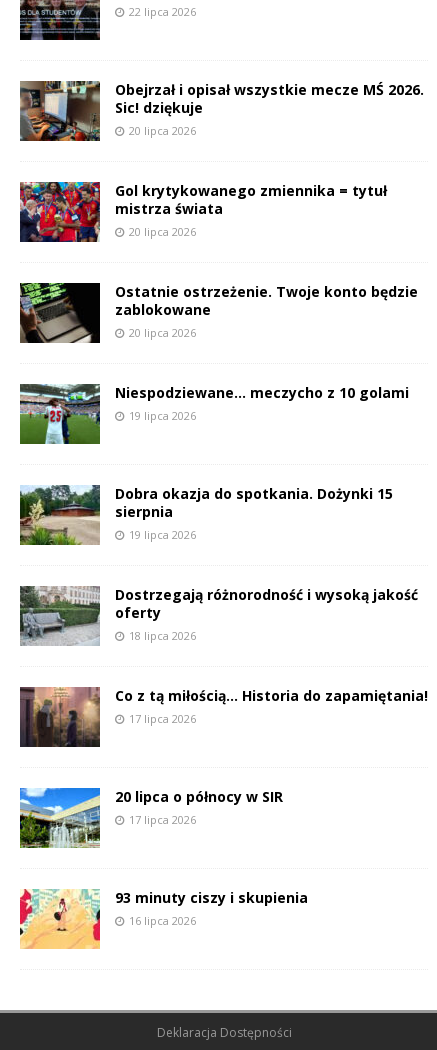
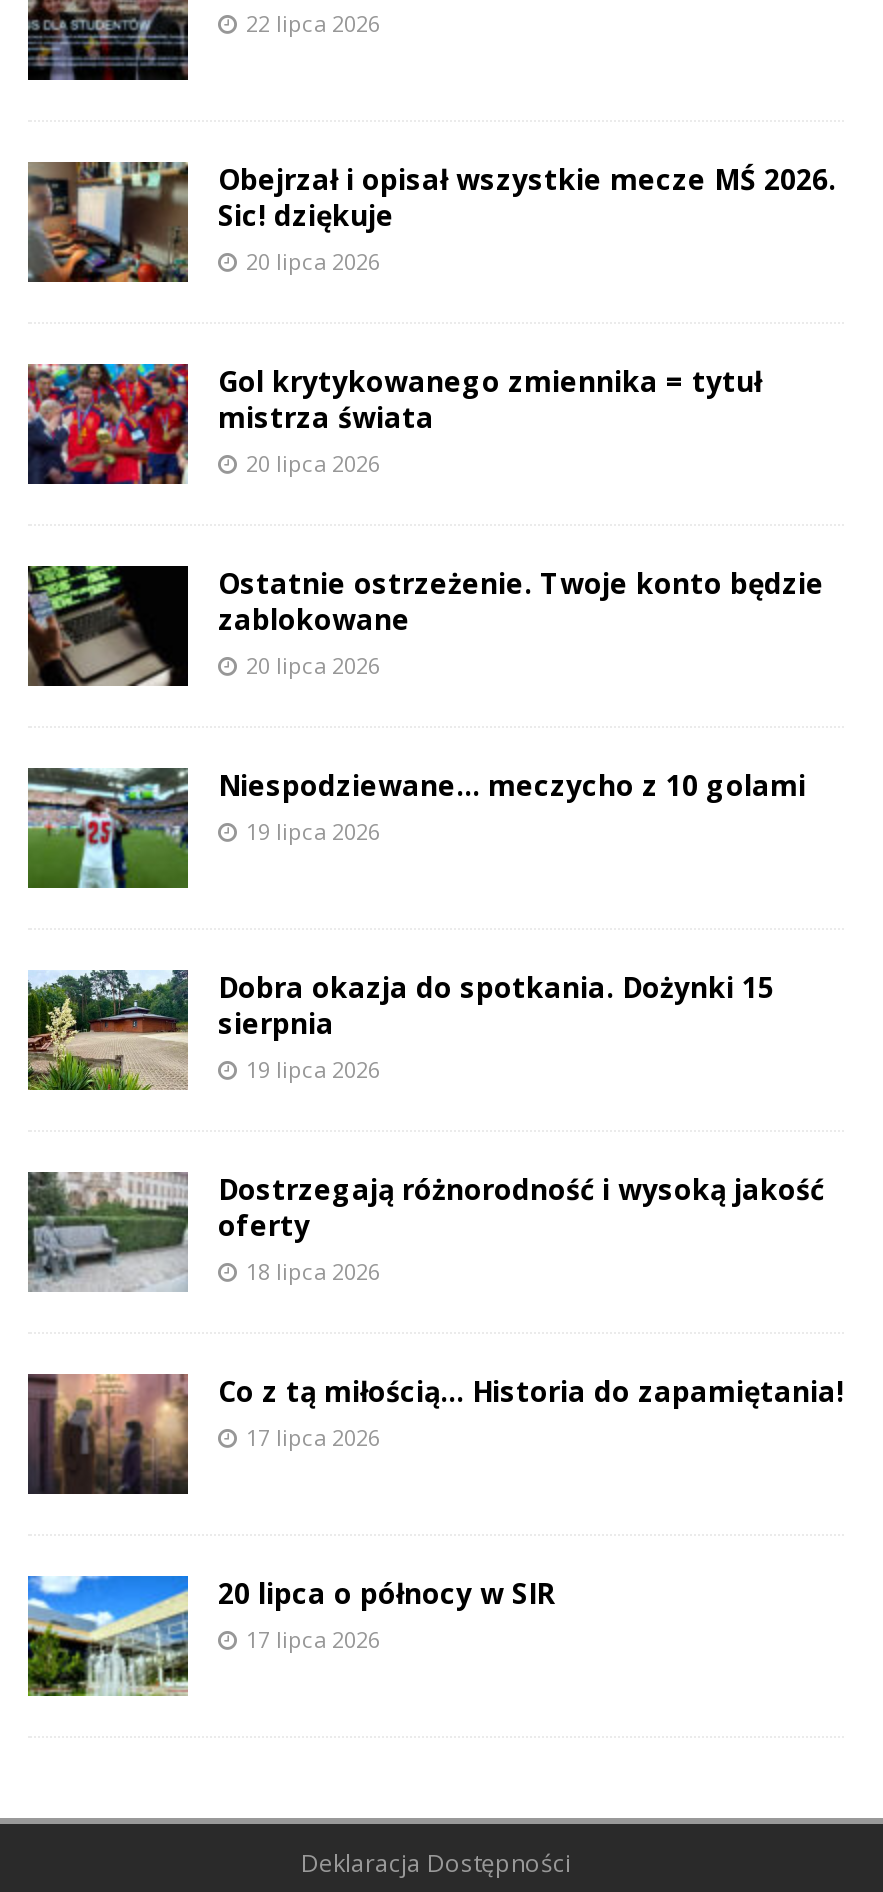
[19,888,308,950] [image] | 93 minuty ciszy i skupienia | 16 lipca 2026 -> none

